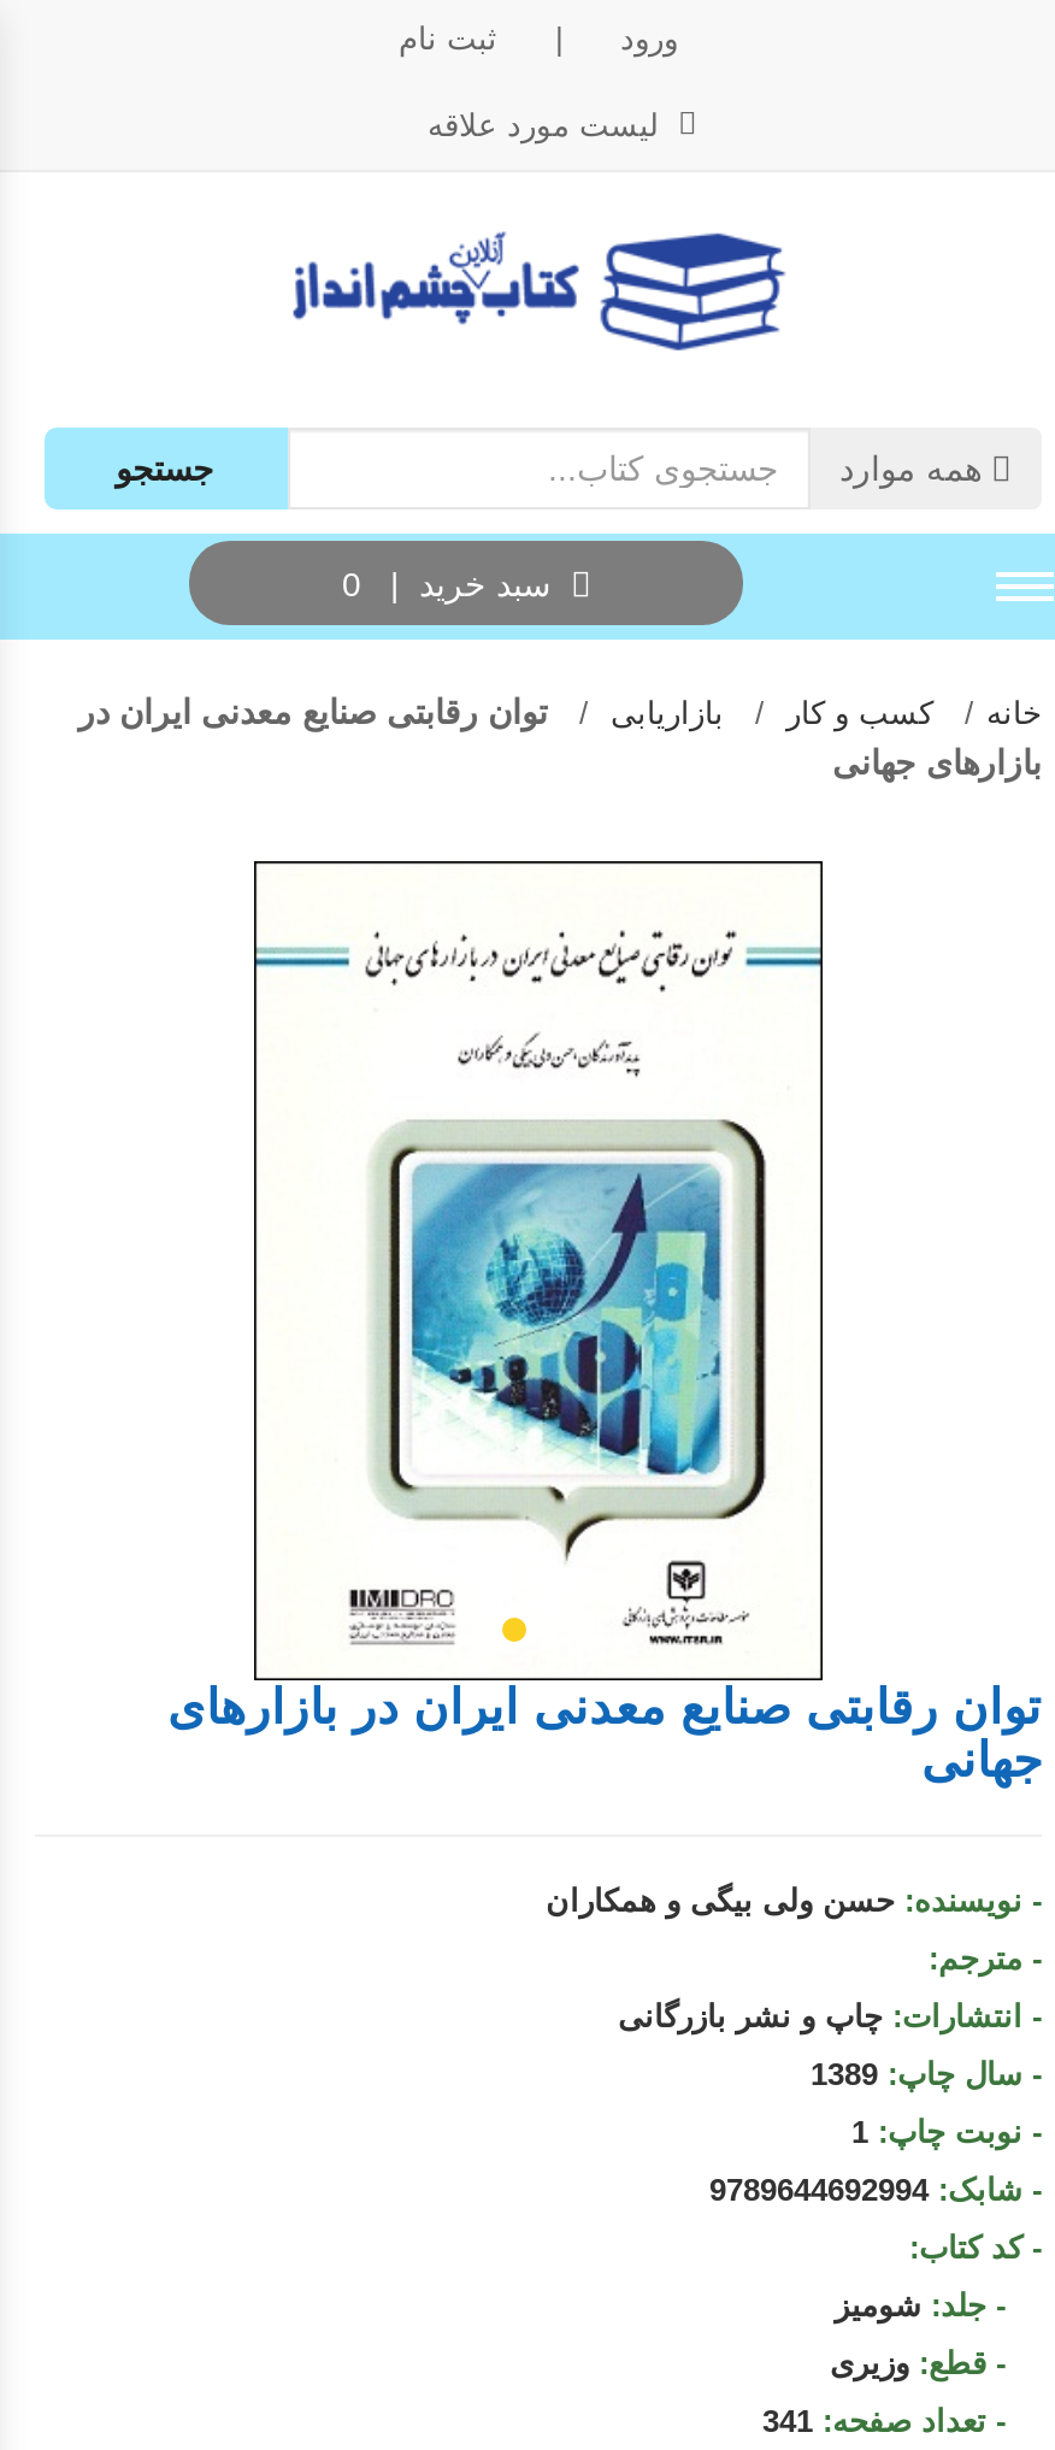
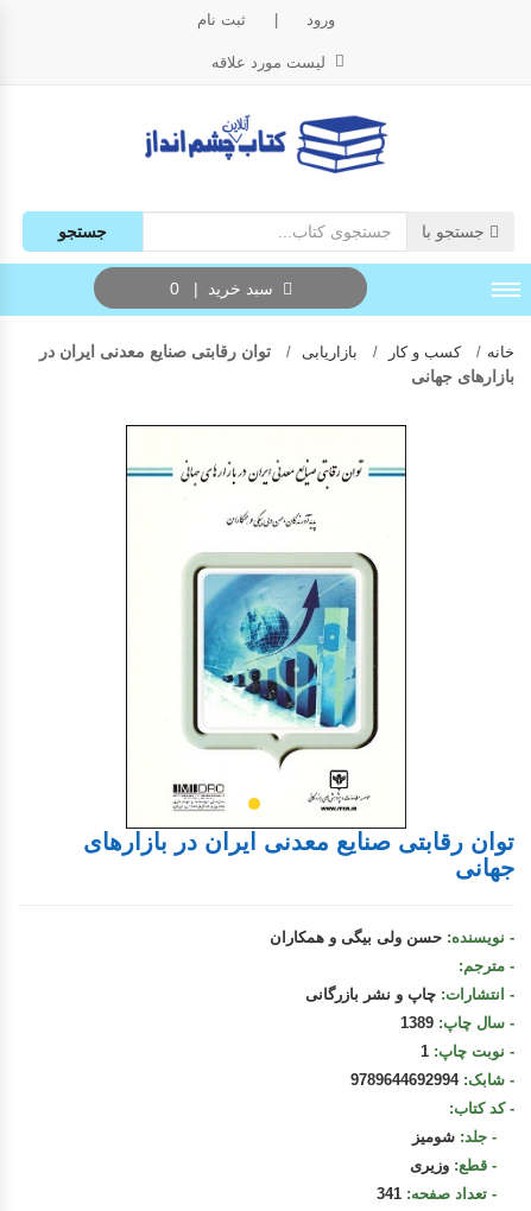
[839,449,991,488] همه موارد -> [422,222,489,241] جستجو با

